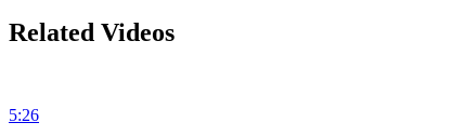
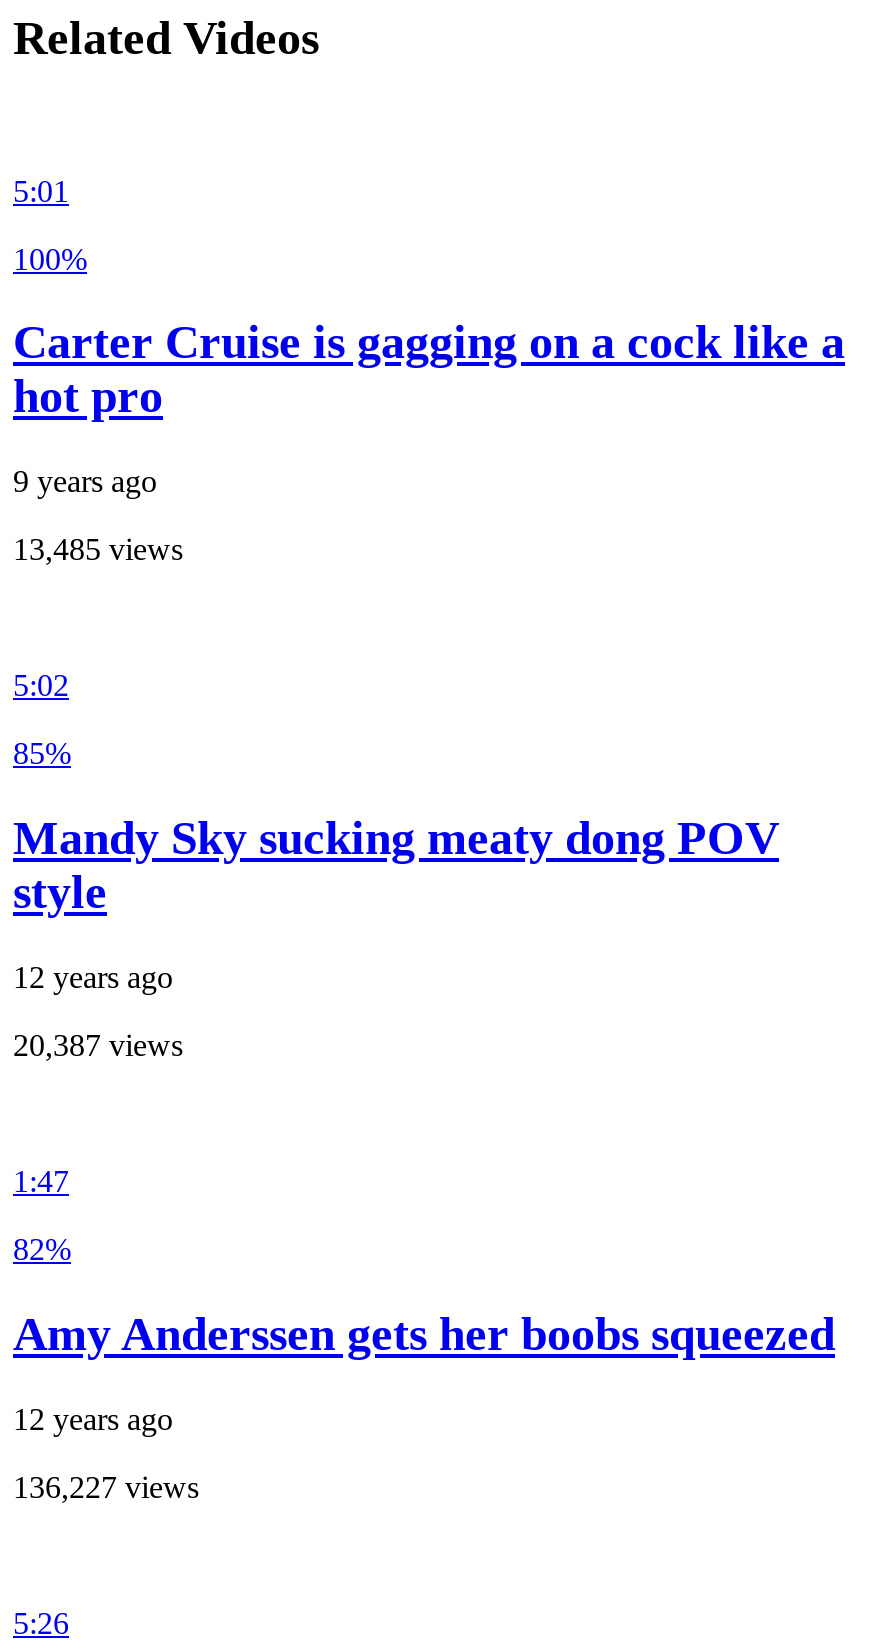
none -> [13,173,845,567] 5:01 | 100% | Carter Cruise is gagging on a cock like a | hot pro | 9 years ago | 13,485 views
none -> [13,669,779,1062] 5:02 | 85% | Mandy Sky sucking meaty dong POV | style | 12 years ago | 20,387 views
none -> [13,1164,835,1504] 1:47 | 82% | Amy Anderssen gets her boobs squeezed | 12 years ago | 136,227 views

